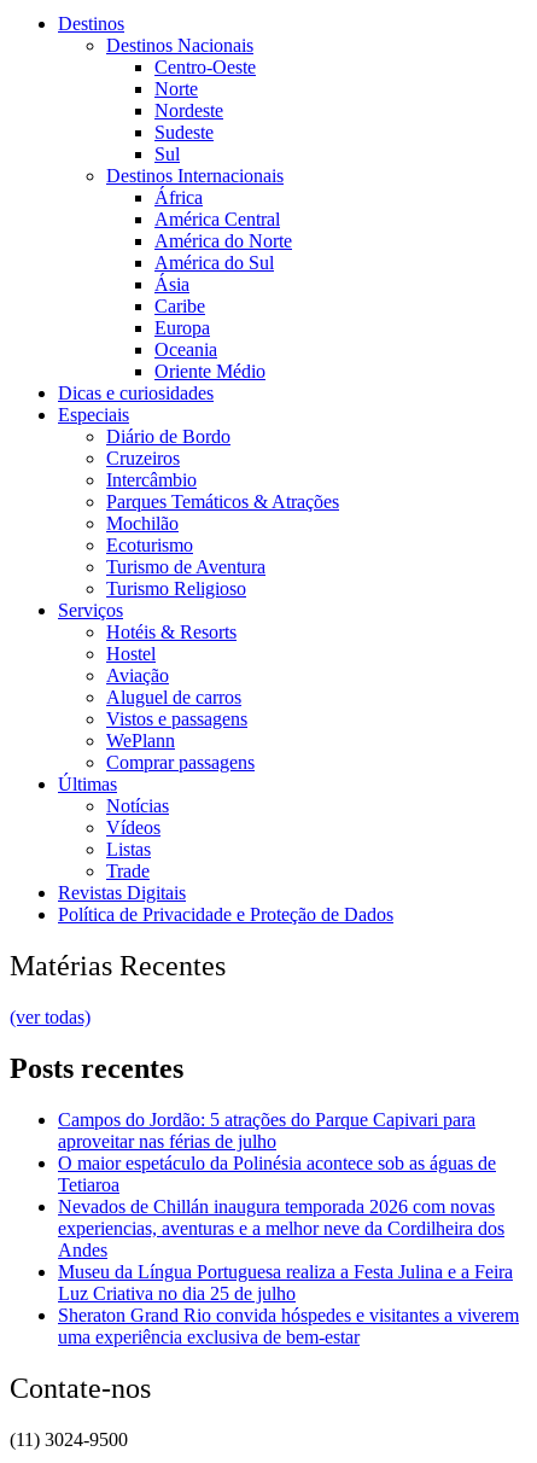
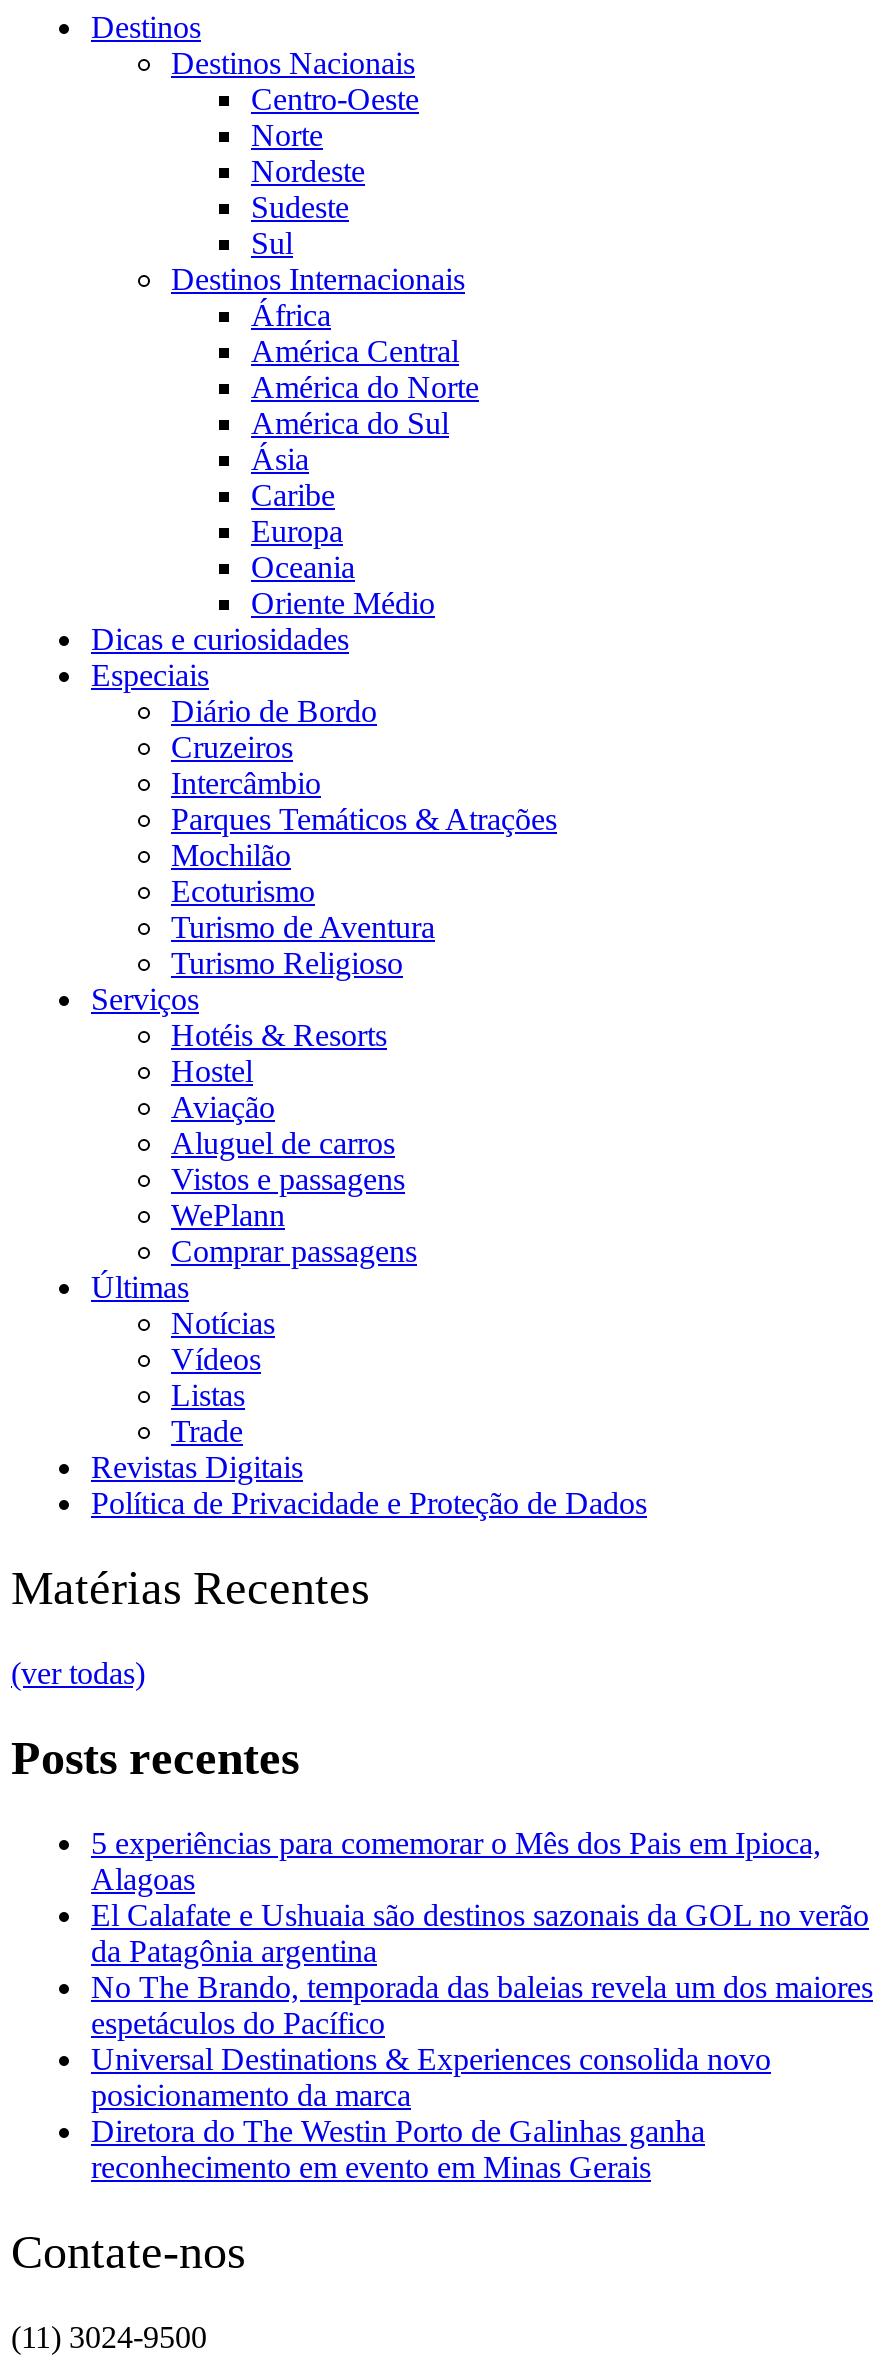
[58,1109,519,1347] Campos do Jordão: 5 atrações do Parque Capivari para | aproveitar nas férias de julho | O maior espetáculo da Polinésia acontece sob as águas de | Tetiaroa | Nevados de Chillán inaugura temporada 2026 com novas | experiencias, aventuras e a melhor neve da Cordilheira dos | Andes | Museu da Língua Portuguesa realiza a Festa Julina e a Feira | Luz Criativa no dia 25 de julho | Sheraton Grand Rio convida hóspedes e visitantes a viverem | uma experiência exclusiva de bem-estar -> [91,1825,873,2183] 5 experiências para comemorar o Mês dos Pais em Ipioca, | Alagoas | El Calafate e Ushuaia são destinos sazonais da GOL no verão | da Patagônia argentina | No The Brando, temporada das baleias revela um dos maiores | espetáculos do Pacífico | Universal Destinations & Experiences consolida novo | posicionamento da marca | Diretora do The Westin Porto de Galinhas ganha | reconhecimento em evento em Minas Gerais

